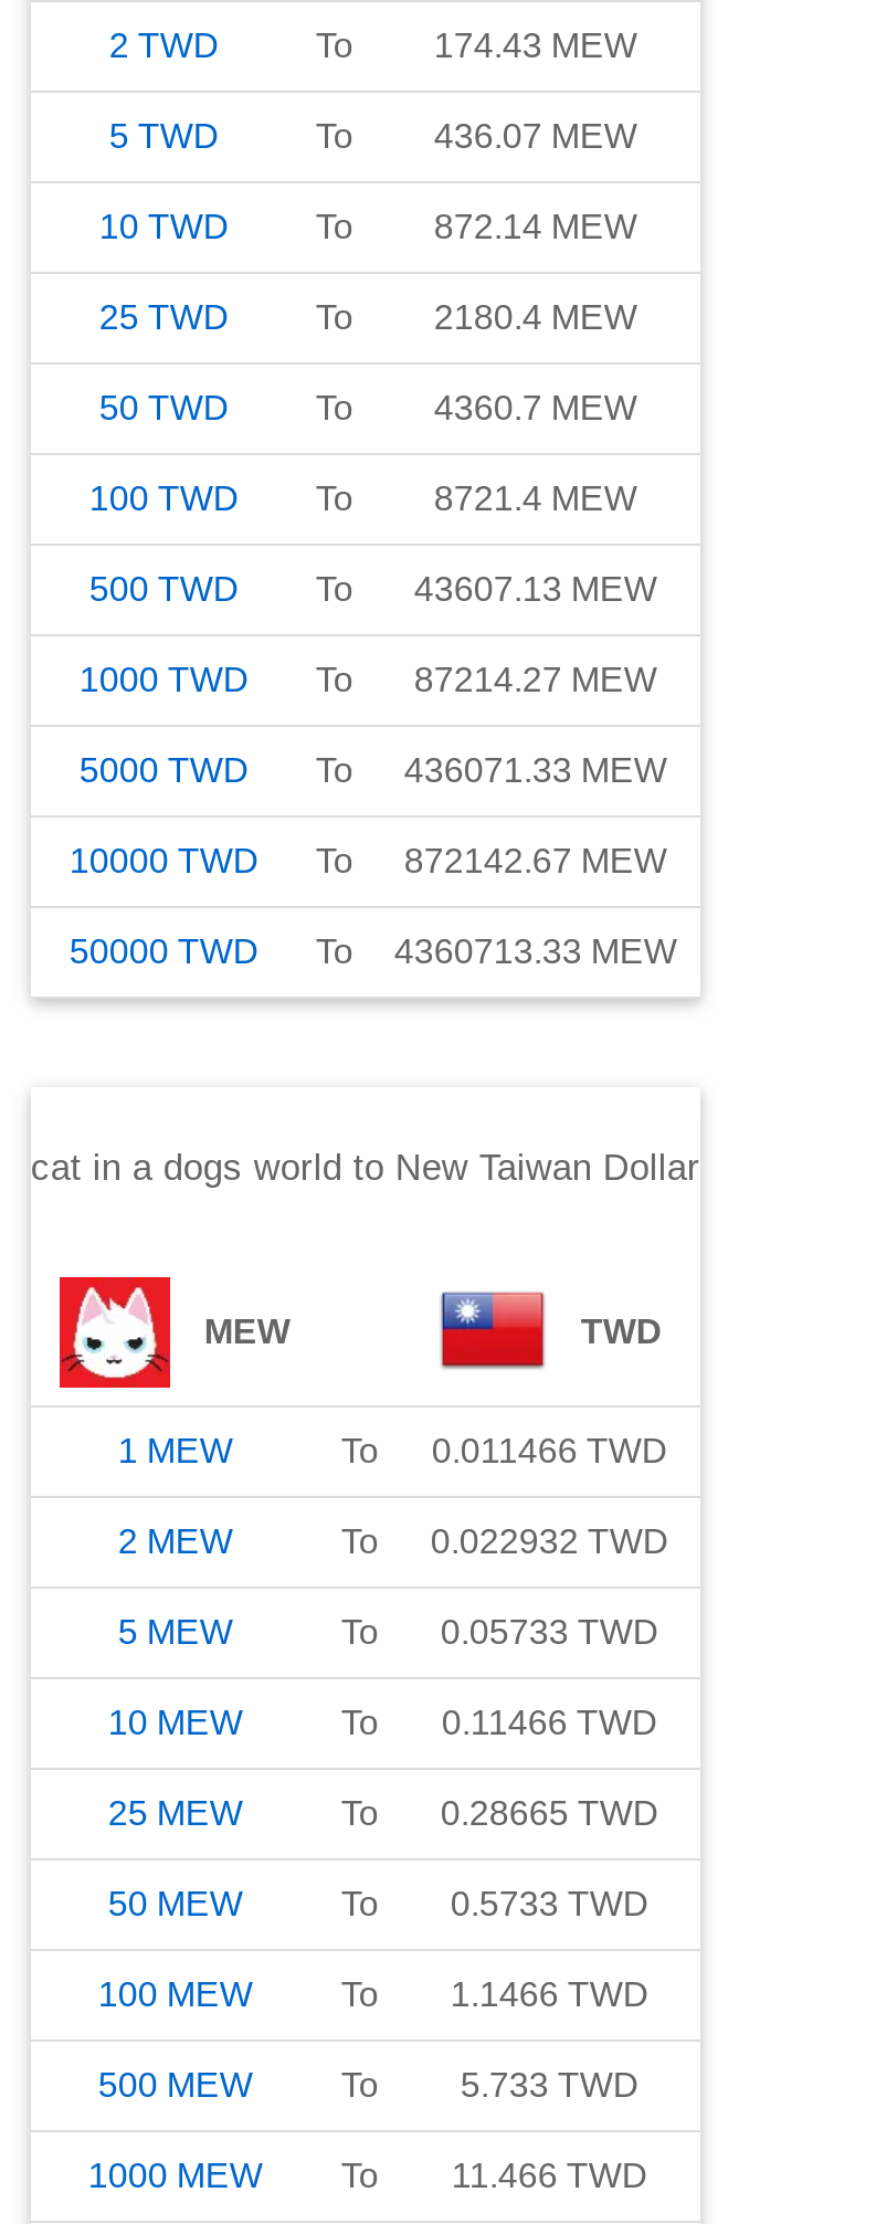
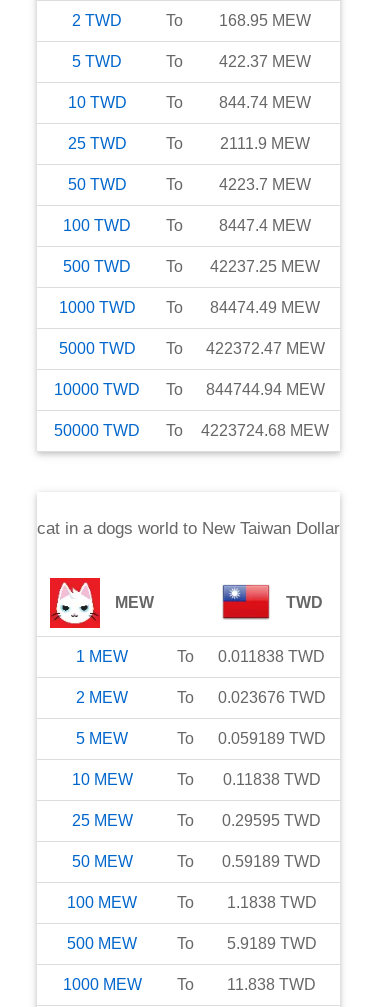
[434,26,637,64] 174.43 MEW -> [219,12,311,29] 168.95 MEW
[434,117,637,154] 436.07 MEW -> [219,53,311,70] 422.37 MEW
[434,207,637,245] 872.14 MEW -> [219,94,311,111] 844.74 MEW
[434,298,637,336] 2180.4 MEW -> [220,135,310,152] 2111.9 MEW
[434,389,637,426] 4360.7 MEW -> [219,176,311,193] 4223.7 MEW
[434,479,637,517] 8721.4 MEW -> [219,217,311,234] 8447.4 MEW
[316,570,657,607] To 43607.13 MEW -> [166,258,320,275] To 42237.25 MEW
[79,660,657,698] 1000 TWD To 87214.27 MEW -> [59,299,320,316] 1000 TWD To 84474.49 MEW
[79,751,667,789] 5000 TWD To 436071.33 MEW -> [59,340,325,357] 5000 TWD To 422372.47 MEW
[69,842,667,879] 10000 TWD To 872142.67 MEW -> [54,381,325,398] 10000 TWD To 844744.94 MEW
[69,932,677,970] 50000 TWD To 4360713.33 MEW -> [54,422,329,439] 50000 TWD To 4223724.68 MEW
[341,1432,668,1469] To 0.011466 TWD -> [177,648,325,665] To 0.011838 TWD
[341,1522,669,1560] To 0.022932 TWD -> [177,689,326,706] To 0.023676 TWD
[341,1613,659,1650] To 0.05733 TWD -> [177,730,326,747] To 0.059189 TWD
[341,1703,658,1741] To 0.11466 TWD -> [177,771,321,788] To 0.11838 TWD
[341,1794,659,1832] To 0.28665 TWD -> [177,812,321,829] To 0.29595 TWD
[341,1885,649,1922] To 0.5733 TWD -> [177,853,321,870] To 0.59189 TWD
[341,1975,649,2013] To 1.1466 TWD -> [177,894,317,911] To 1.1838 TWD
[460,2066,639,2103] 5.733 TWD -> [227,935,317,952] 5.9189 TWD
[341,2156,648,2194] To 11.466 TWD -> [177,976,316,993] To 11.838 TWD

